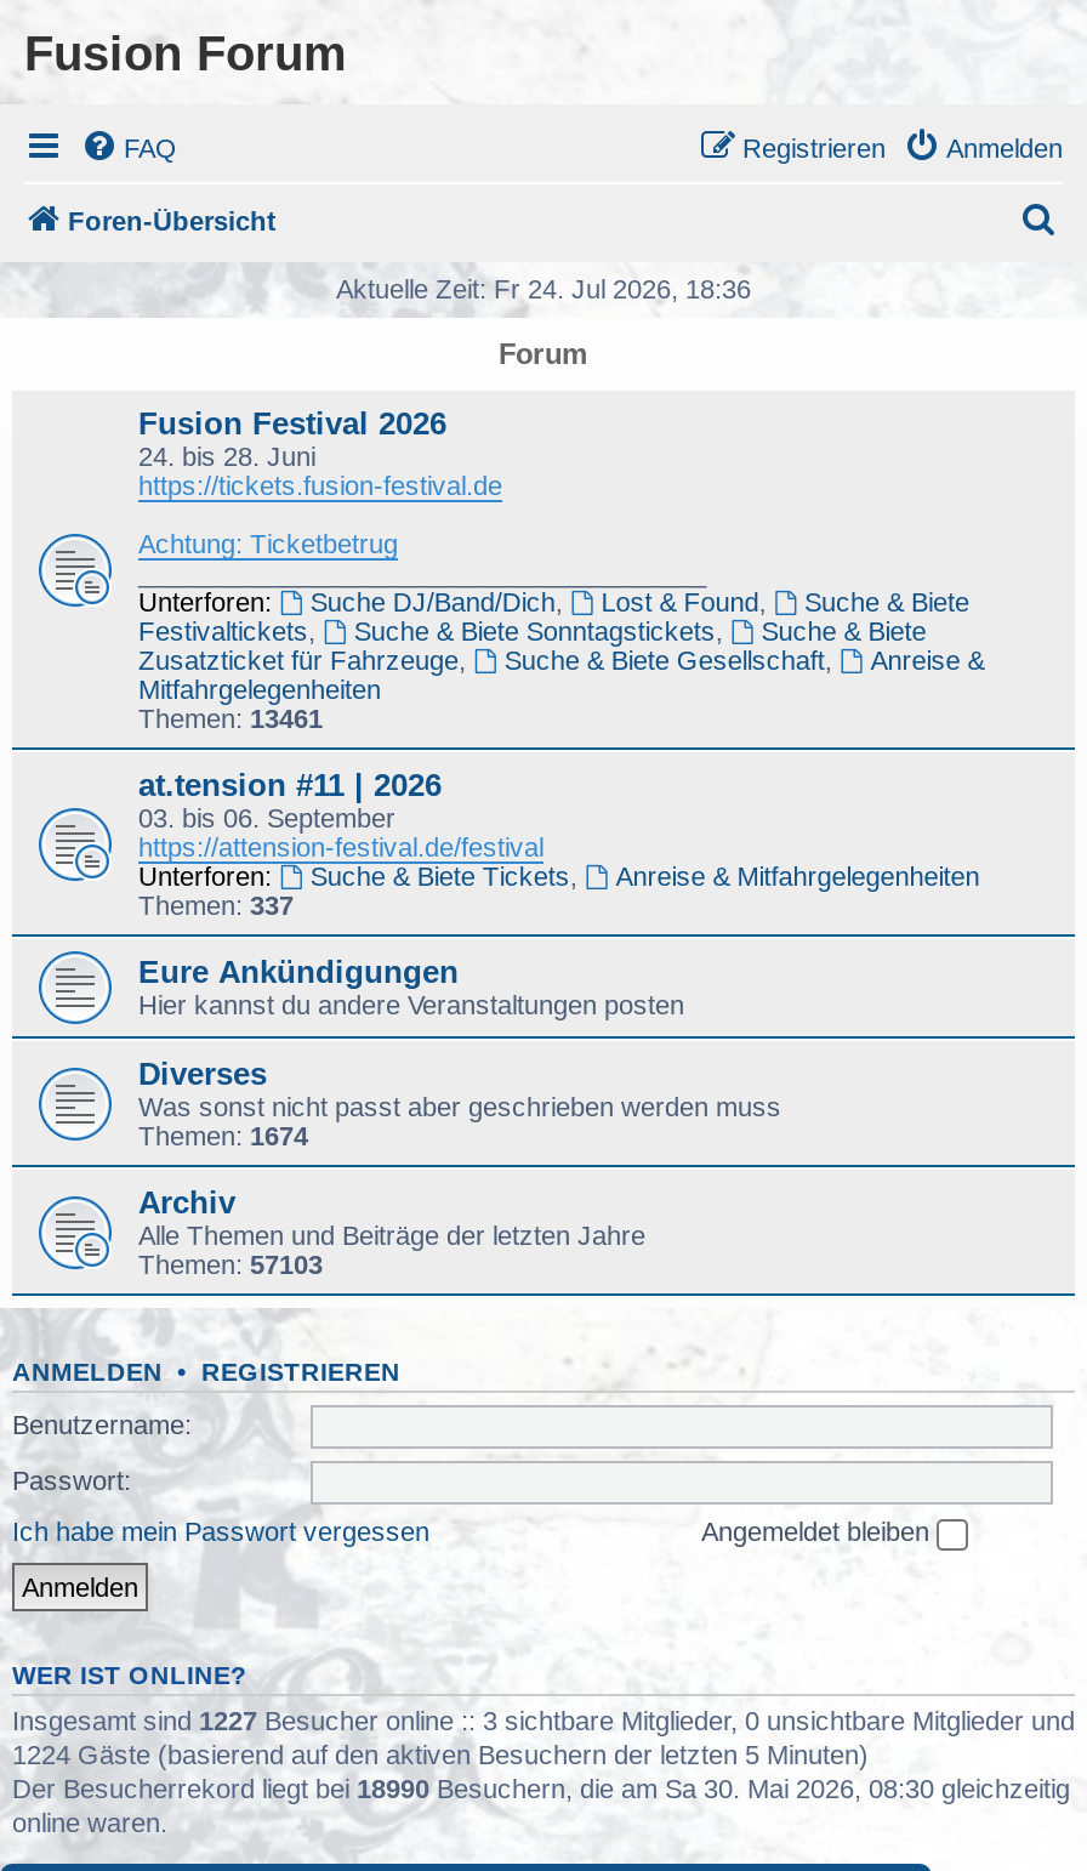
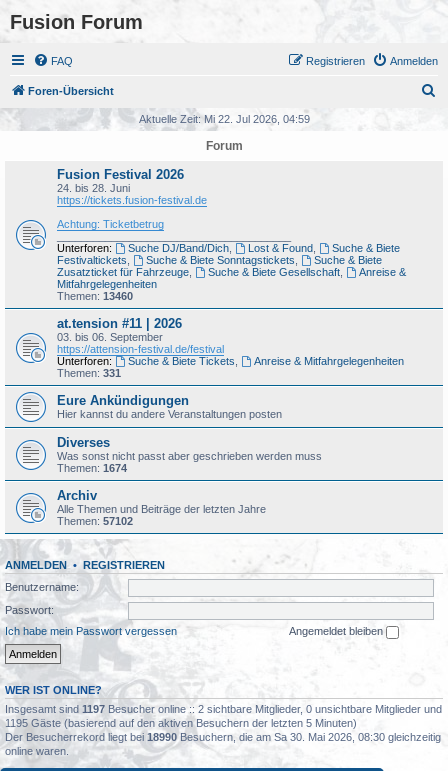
[336,274,751,303] Aktuelle Zeit: Fr 24. Jul 2026, 18:36 -> [138,113,309,125] Aktuelle Zeit: Mi 22. Jul 2026, 04:59
[138,704,323,733] Themen: 13461 -> [57,290,133,302] Themen: 13460
[138,891,294,920] Themen: 337 -> [57,367,121,379] Themen: 331
[138,1250,323,1279] Themen: 57103 -> [57,515,133,527] Themen: 57102
[12,1705,1075,1734] Insgesamt sind 1227 Besucher online :: 3 sichtbare Mitglieder, 0 unsichtbare Mitglieder und -> [5,703,442,715] Insgesamt sind 1197 Besucher online :: 2 sichtbare Mitglieder, 0 unsichtbare Mitglieder und
[12,1739,869,1768] 1224 Gäste (basierend auf den aktiven Besuchern der letzten 5 Minuten) -> [5,717,357,729] 1195 Gäste (basierend auf den aktiven Besuchern der letzten 5 Minuten)

